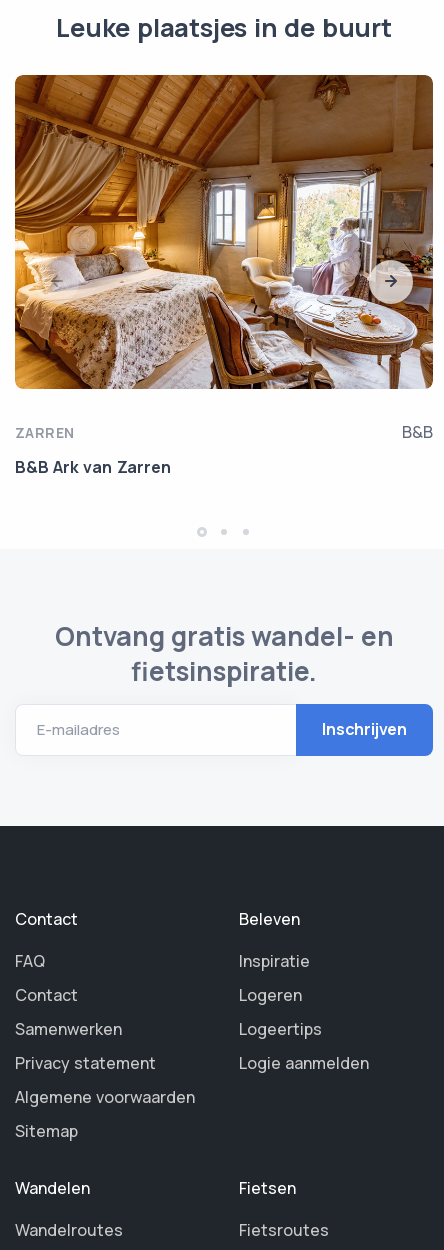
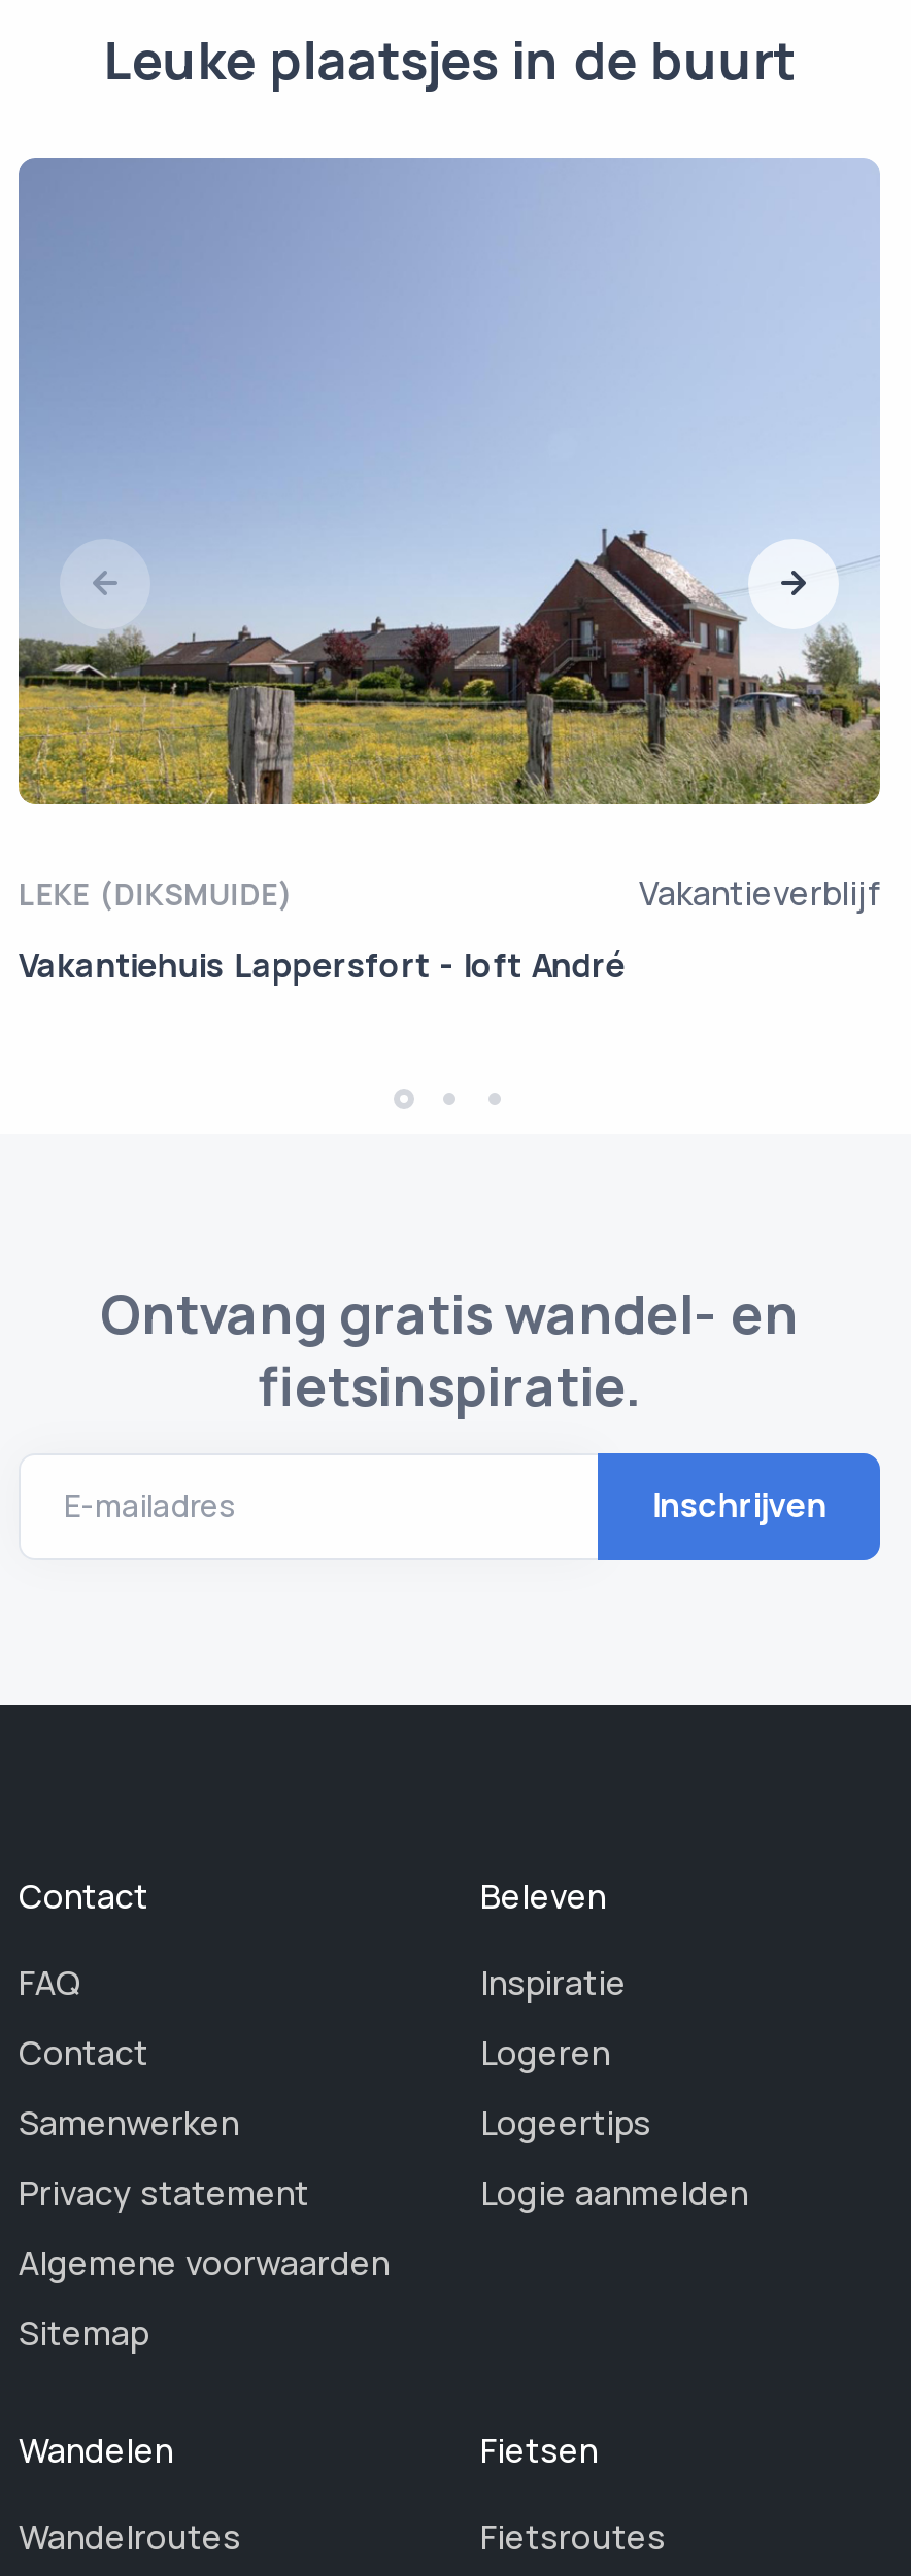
[14,74,434,442] [image] | ZARREN | B&B -> [16,156,882,915] [image] | LEKE (DIKSMUIDE) | Vakantieverblijf
[15,455,170,477] B&B Ark van Zarren -> [19,941,626,987] Vakantiehuis Lappersfort - loft André

